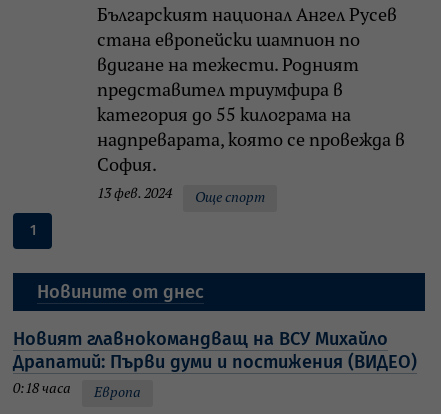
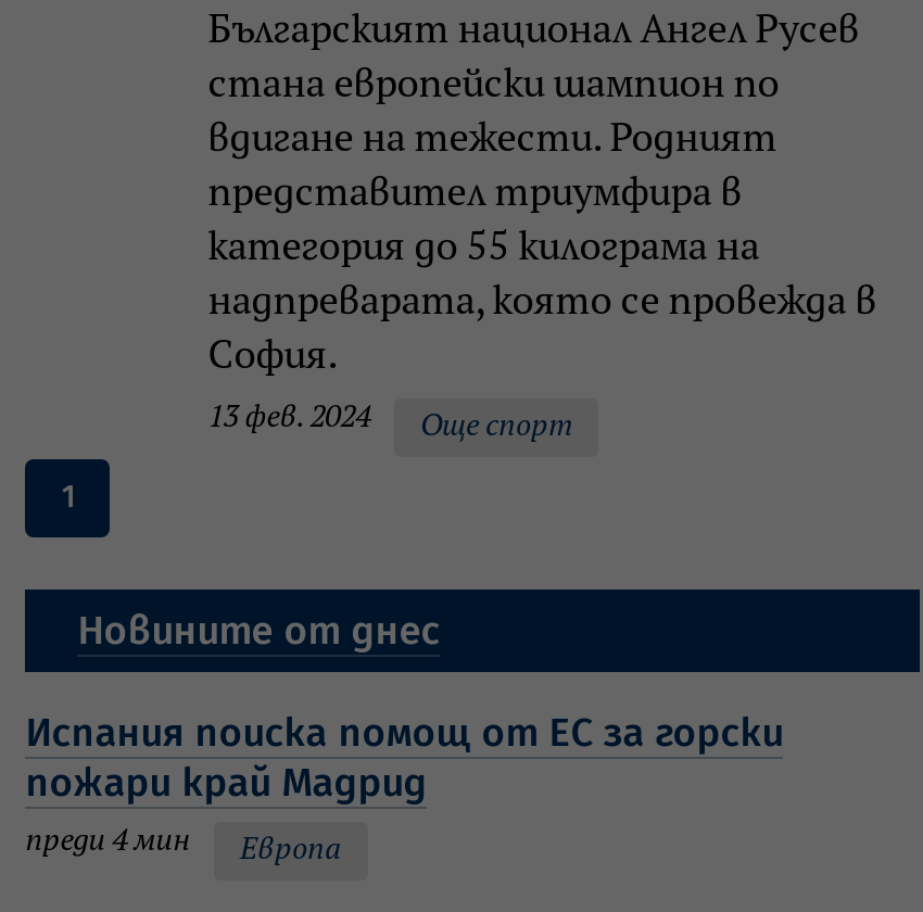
[13,328,417,396] Новият главнокомандващ на ВСУ Михайло | Драпатий: Първи думи и постижения (ВИДЕО) | 0:18 часа -> [26,709,784,857] Испания поиска помощ от ЕС за горски | пожари край Мадрид | преди 4 мин

